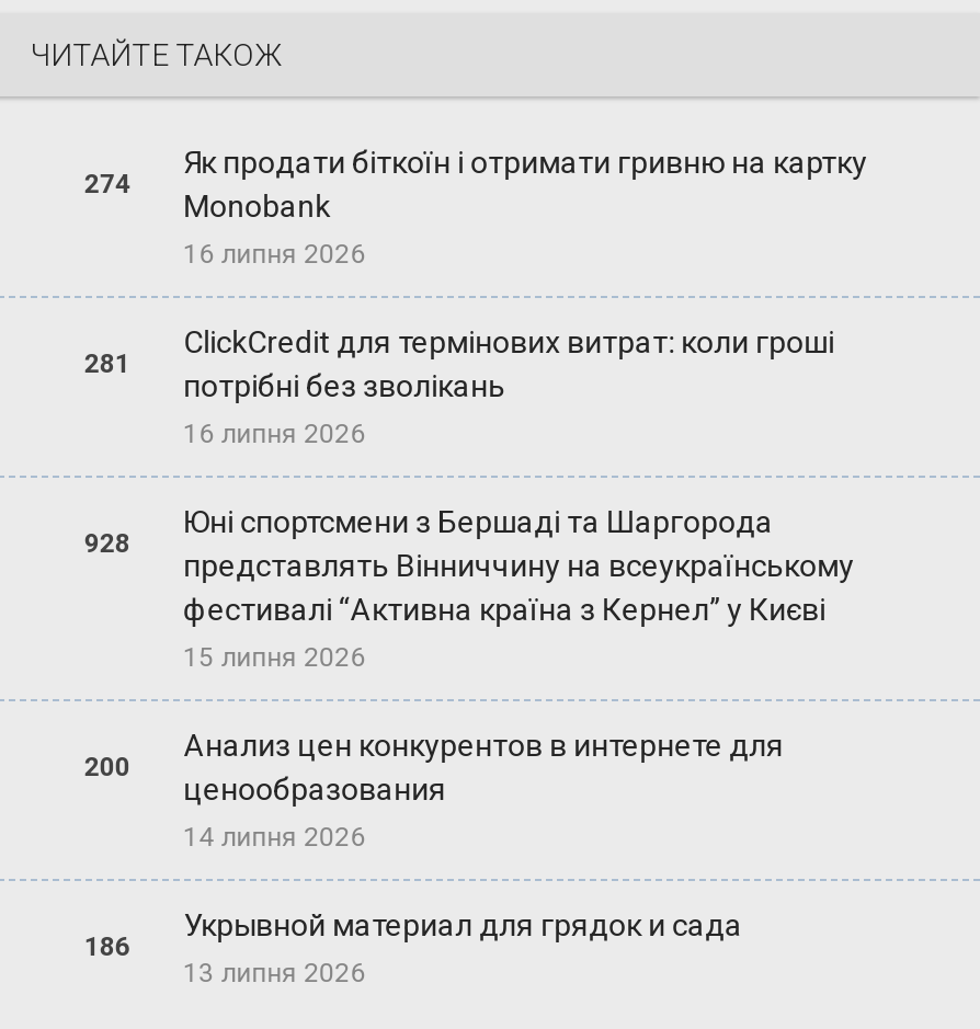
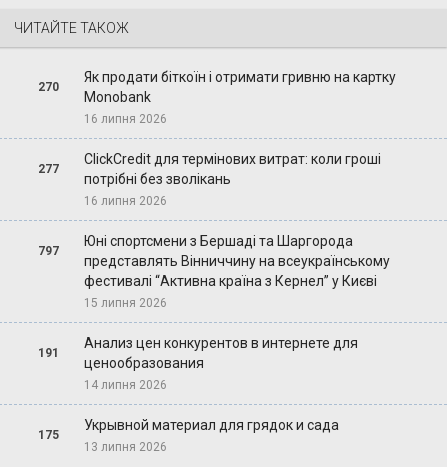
[84,169,130,200] 274 -> [38,80,59,94] 270
[84,349,130,379] 281 -> [38,162,59,176] 277
[84,528,130,559] 928 -> [38,244,59,258] 797
[84,752,130,783] 200 -> [38,346,59,360] 191
[84,932,130,962] 186 -> [38,428,59,442] 175

